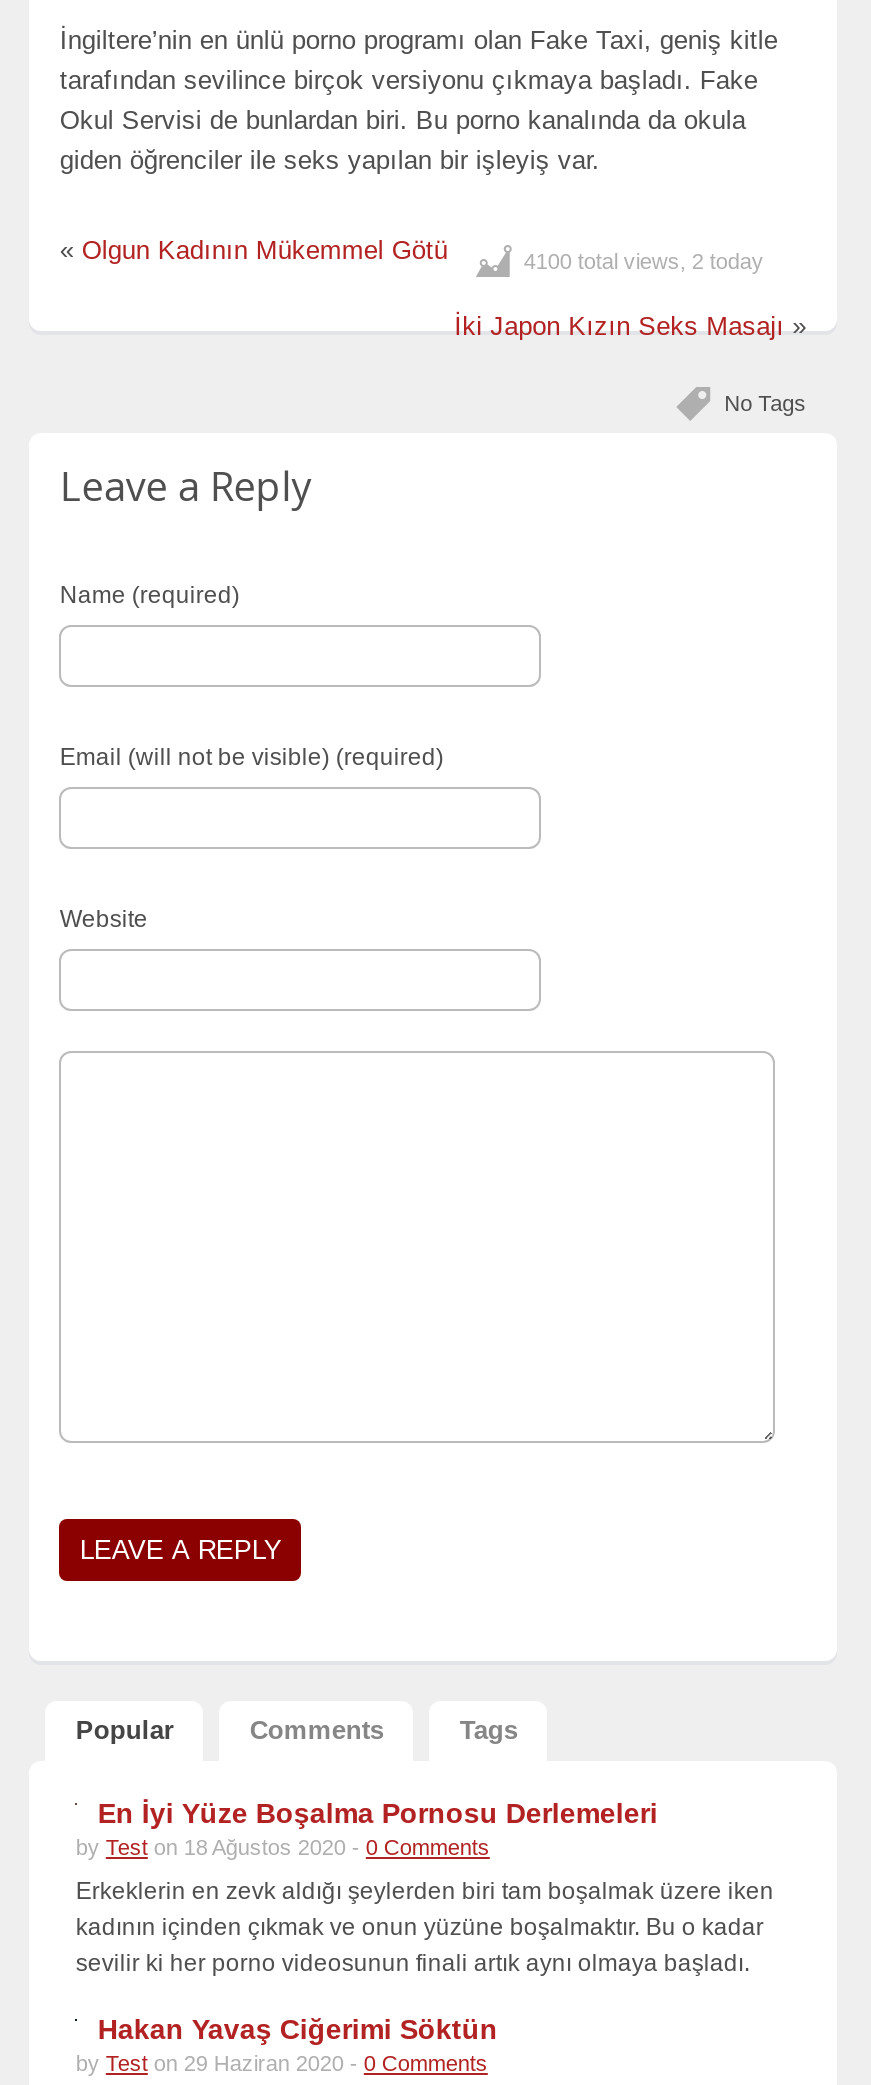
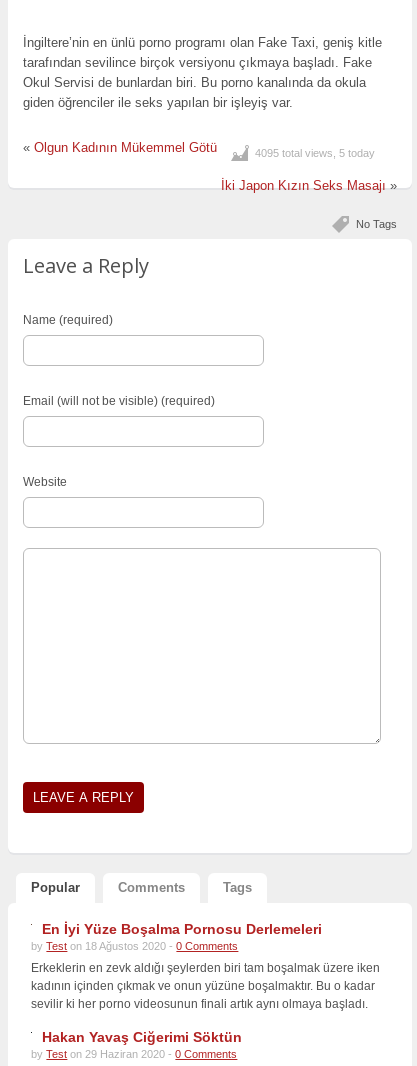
[524,249,764,273] 4100 total views, 2 today -> [255,147,375,159] 4095 total views, 5 today

